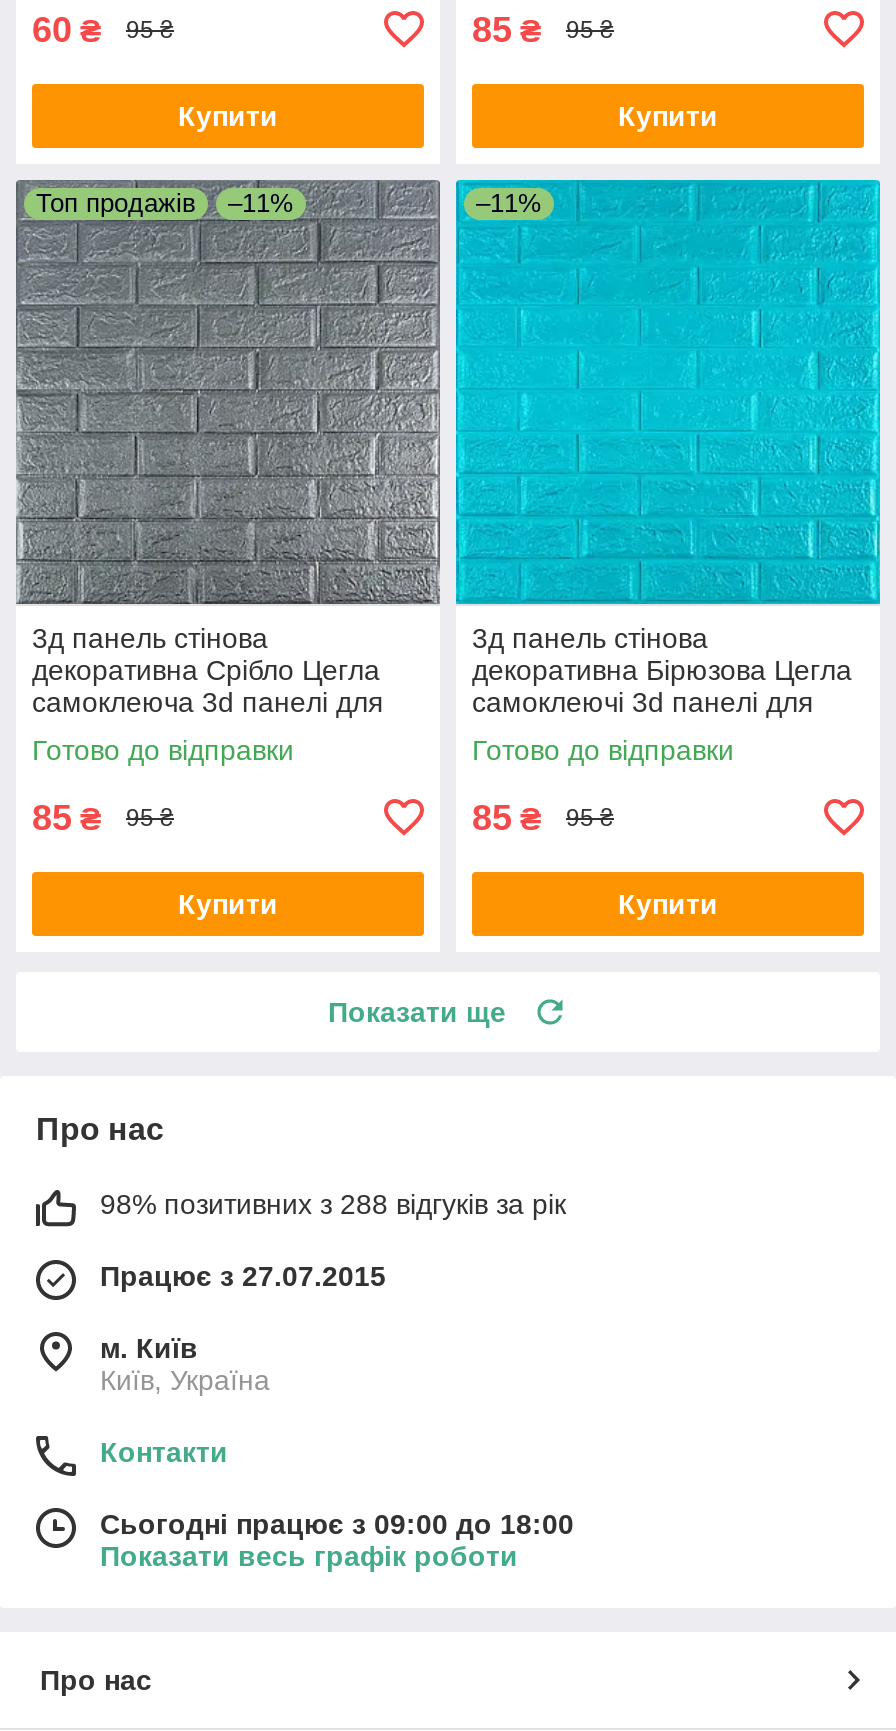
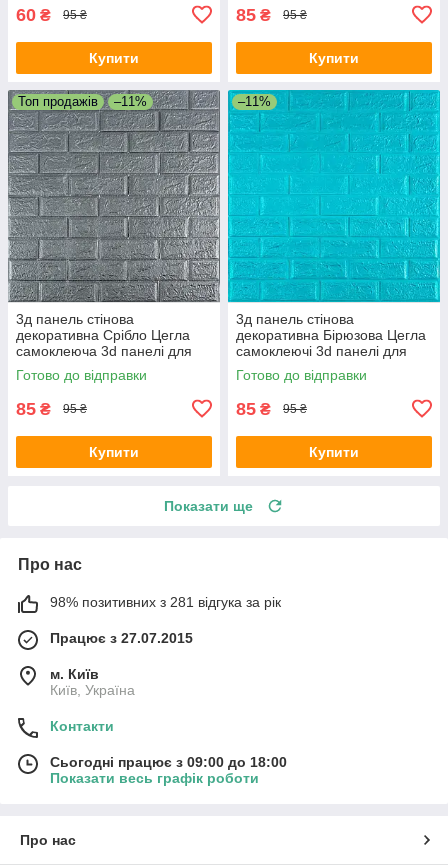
[100,1188,566,1220] 98% позитивних з 288 відгуків за рік -> [50,594,281,610] 98% позитивних з 281 відгука за рік

